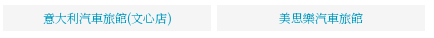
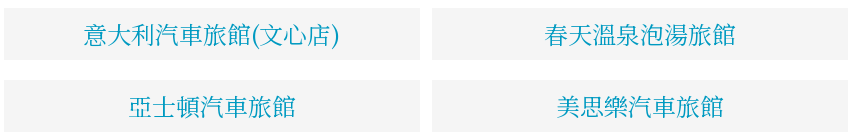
none -> [128,17,736,123] 春天溫泉泡湯旅館 | 亞士頓汽車旅館

